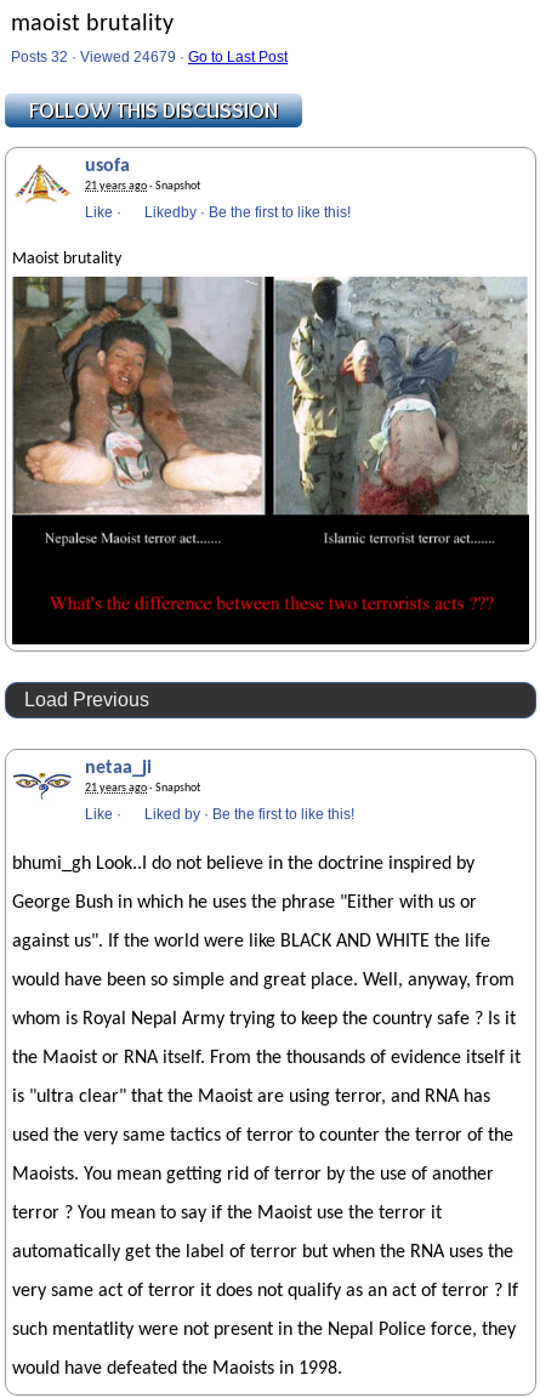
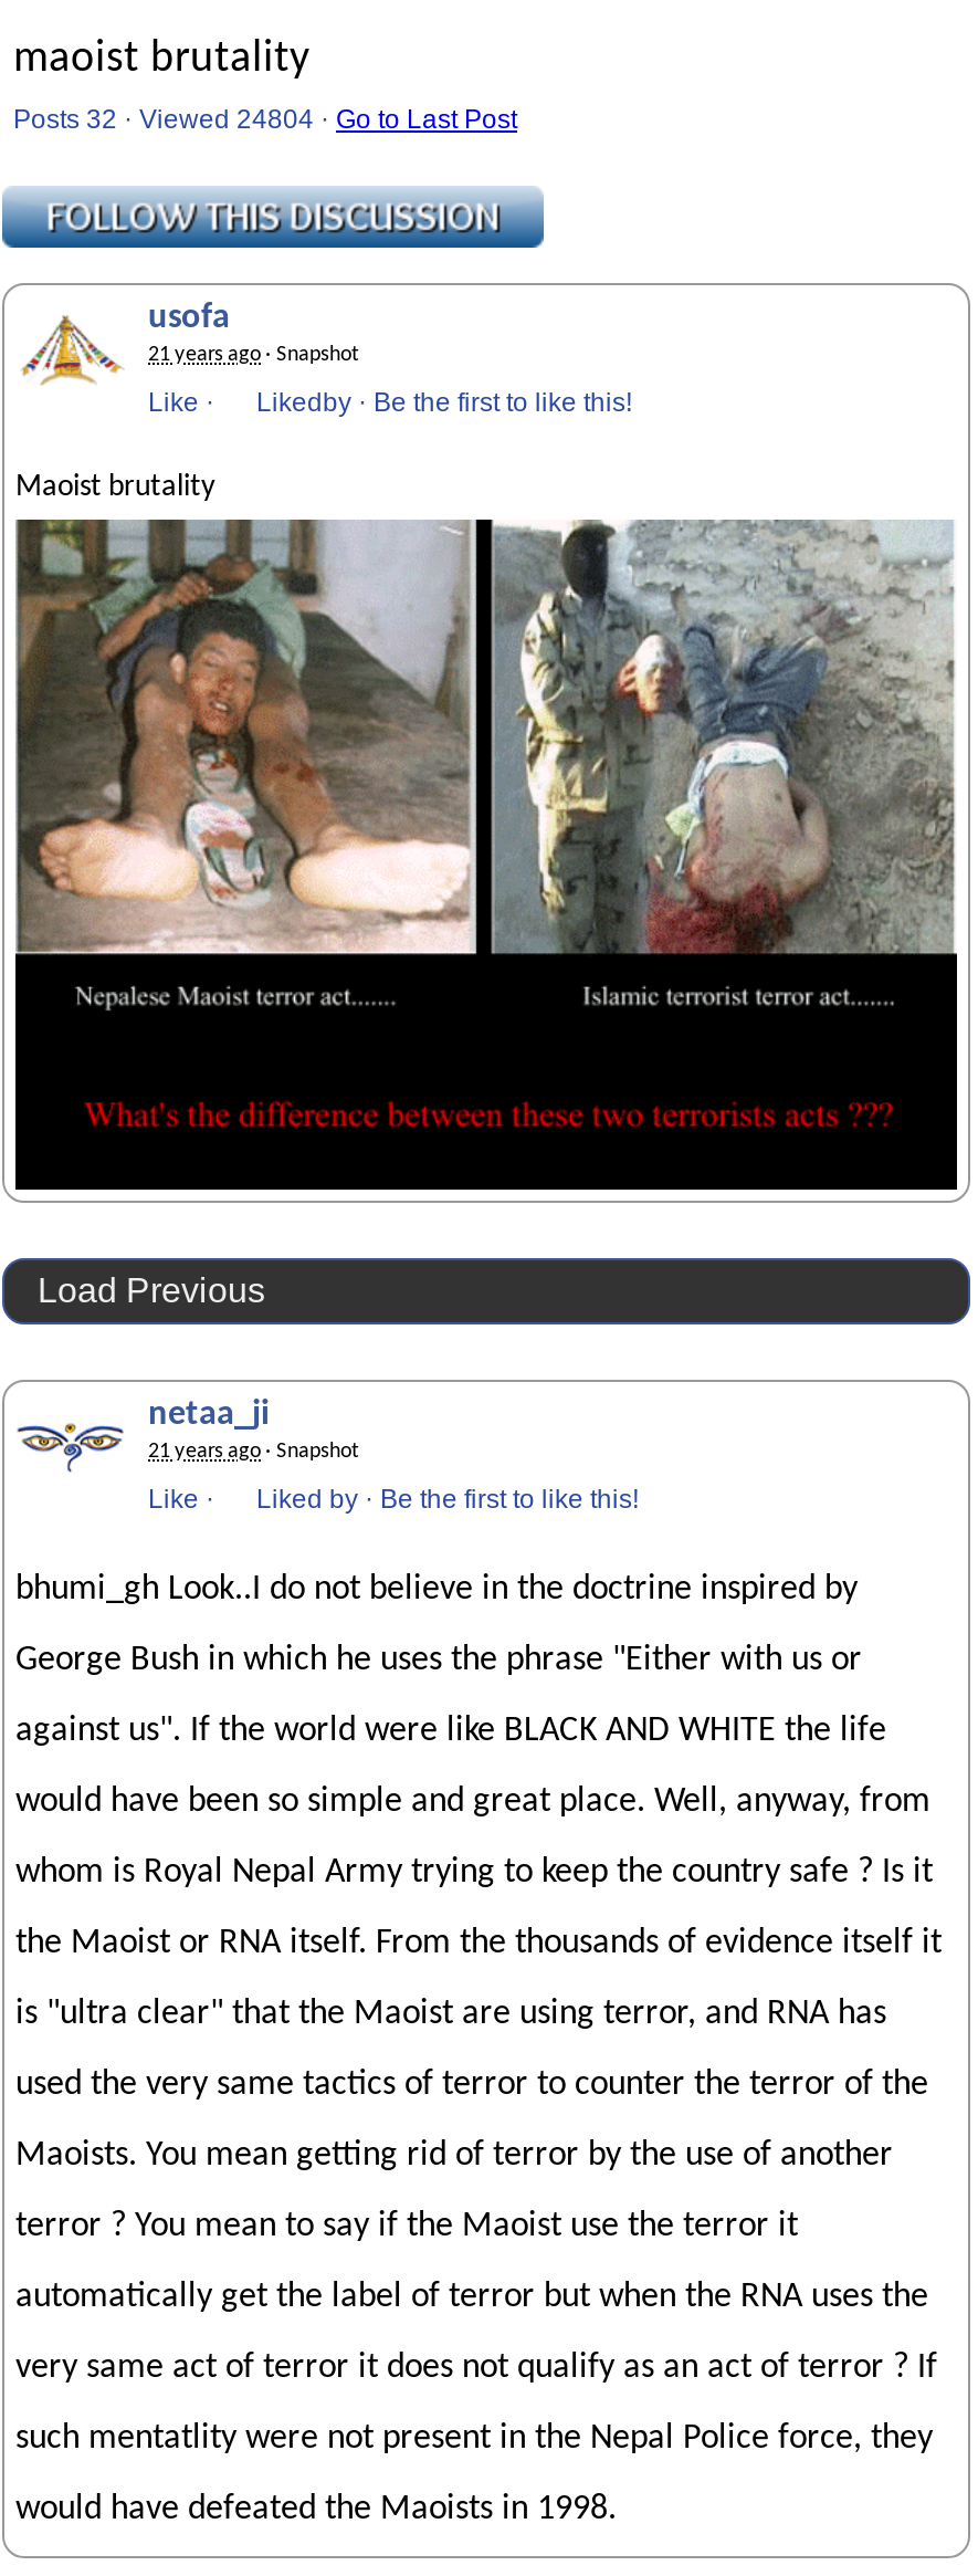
[11,49,288,66] Posts 32 · Viewed 24679 · Go to Last Post -> [13,104,517,135] Posts 32 · Viewed 24804 · Go to Last Post

